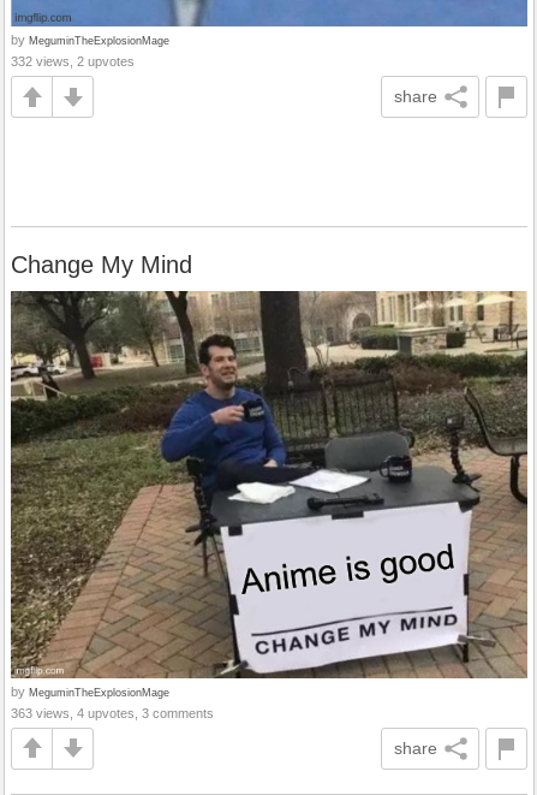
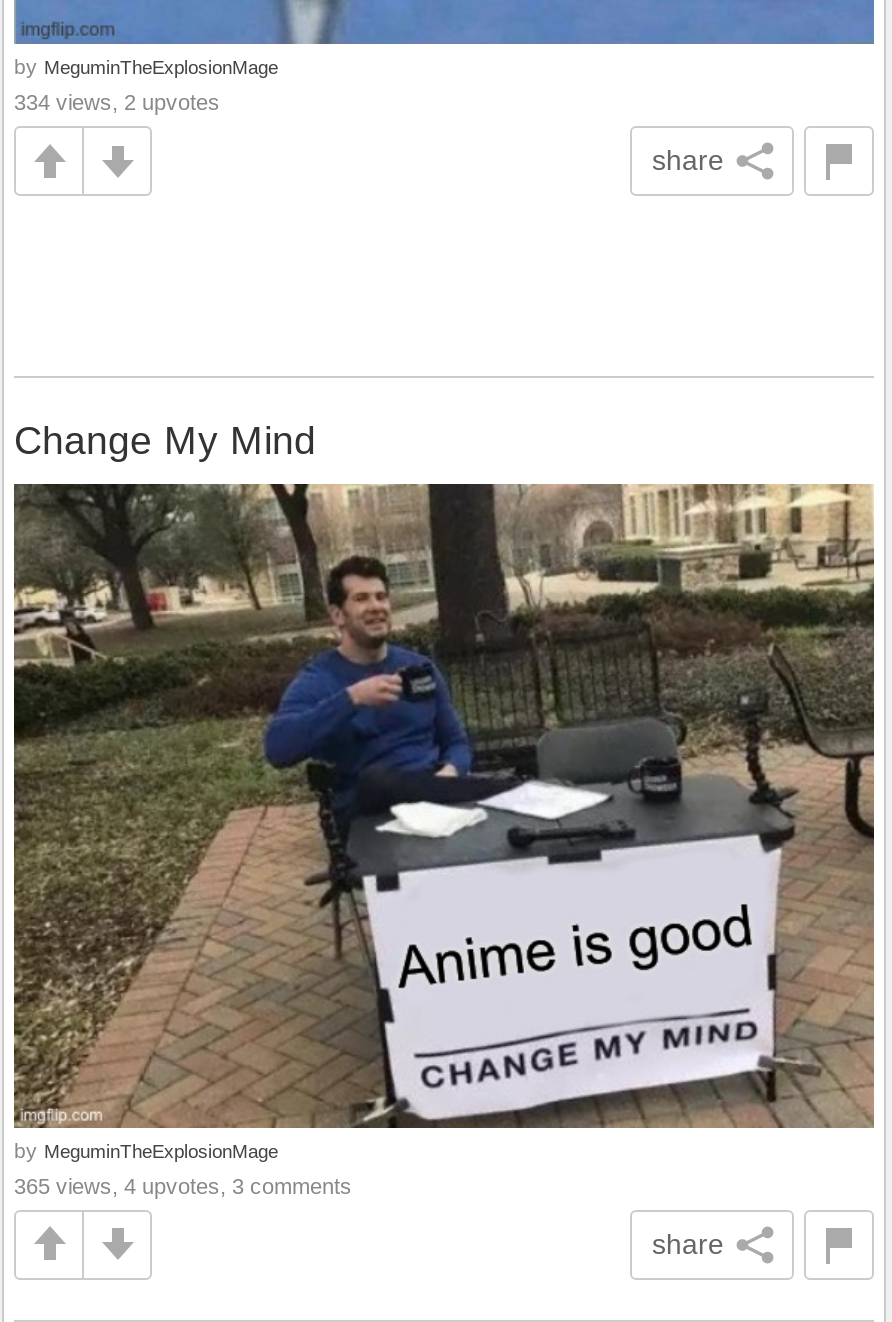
[11,54,135,69] 332 views, 2 upvotes -> [14,90,220,114] 334 views, 2 upvotes
[11,706,214,720] 363 views, 4 upvotes, 3 comments -> [14,1173,352,1197] 365 views, 4 upvotes, 3 comments

